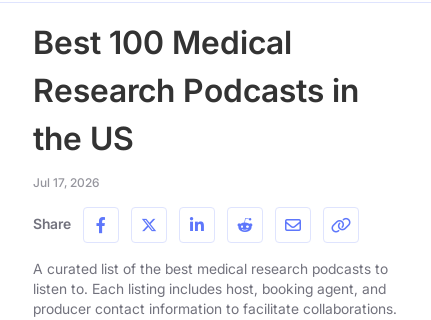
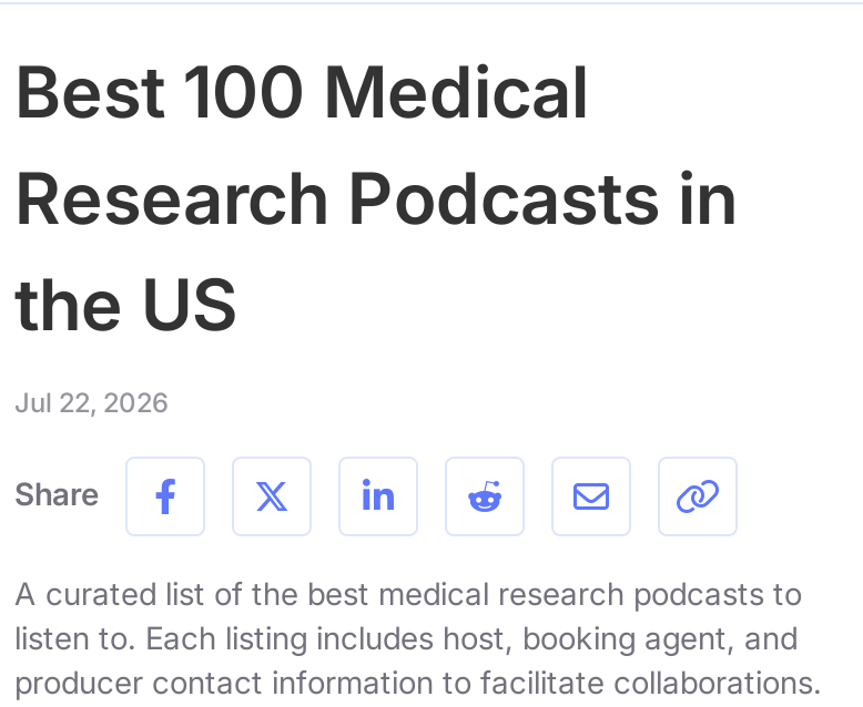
[33,175,99,190] Jul 17, 2026 -> [14,386,167,419] Jul 22, 2026

